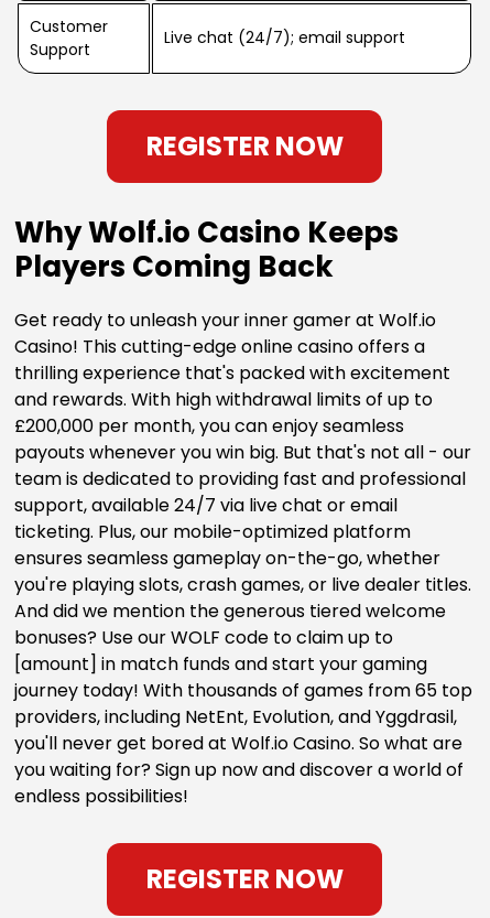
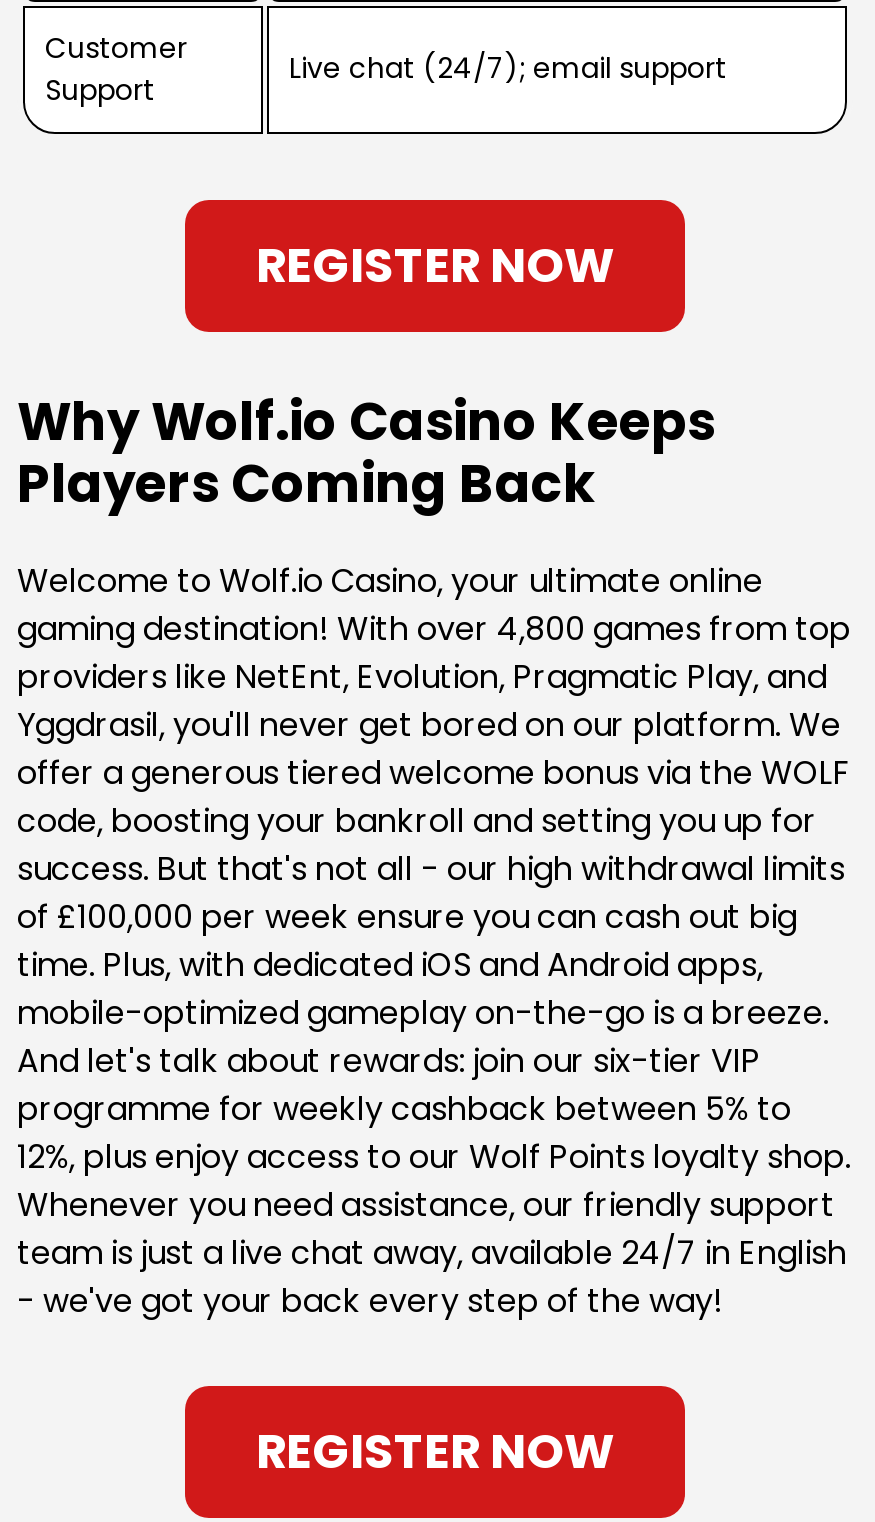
[14,308,472,809] Get ready to unleash your inner gamer at Wolf.io | Casino! This cutting-edge online casino offers a | thrilling experience that's packed with excitement | and rewards. With high withdrawal limits of up to | £200,000 per month, you can enjoy seamless | payouts whenever you win big. But that's not all - our | team is dedicated to providing fast and professional | support, available 24/7 via live chat or email | ticketing. Plus, our mobile-optimized platform | ensures seamless gameplay on-the-go, whether | you're playing slots, crash games, or live dealer titles. | And did we mention the generous tiered welcome | bonuses? Use our WOLF code to claim up to | [amount] in match funds and start your gaming | journey today! With thousands of games from 65 top | providers, including NetEnt, Evolution, and Yggdrasil, | you'll never get bored at Wolf.io Casino. So what are | you waiting for? Sign up now and discover a world of | endless possibilities! -> [17,558,851,1324] Welcome to Wolf.io Casino, your ultimate online | gaming destination! With over 4,800 games from top | providers like NetEnt, Evolution, Pragmatic Play, and | Yggdrasil, you'll never get bored on our platform. We | offer a generous tiered welcome bonus via the WOLF | code, boosting your bankroll and setting you up for | success. But that's not all - our high withdrawal limits | of £100,000 per week ensure you can cash out big | time. Plus, with dedicated iOS and Android apps, | mobile-optimized gameplay on-the-go is a breeze. | And let's talk about rewards: join our six-tier VIP | programme for weekly cashback between 5% to | 12%, plus enjoy access to our Wolf Points loyalty shop. | Whenever you need assistance, our friendly support | team is just a live chat away, available 24/7 in English | - we've got your back every step of the way!

